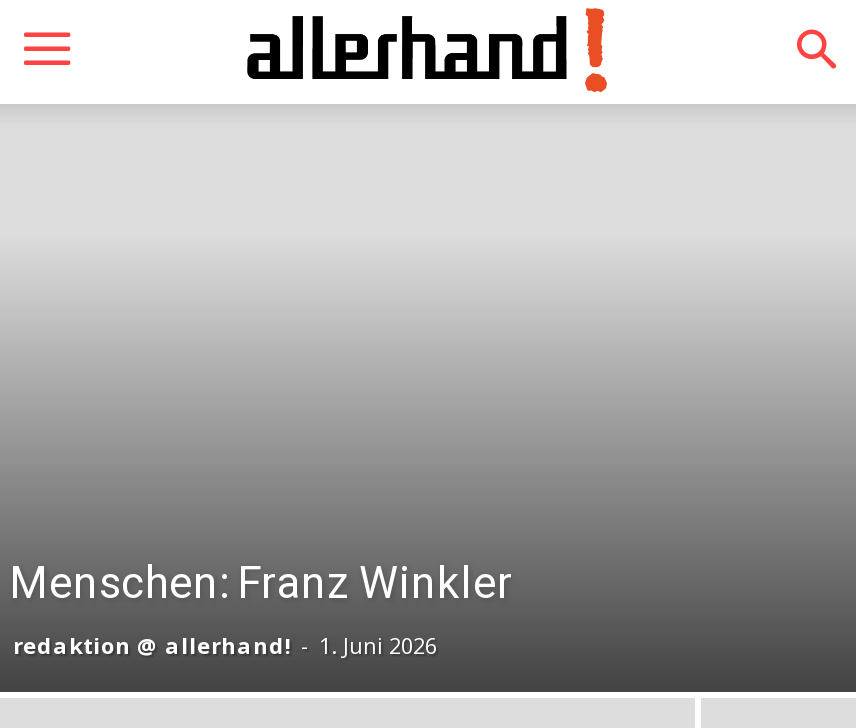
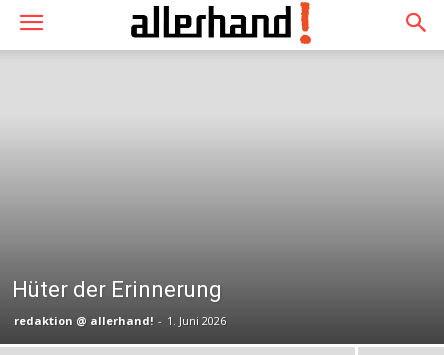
[9,558,513,608] Menschen: Franz Winkler -> [12,277,222,302] Hüter der Erinnerung

